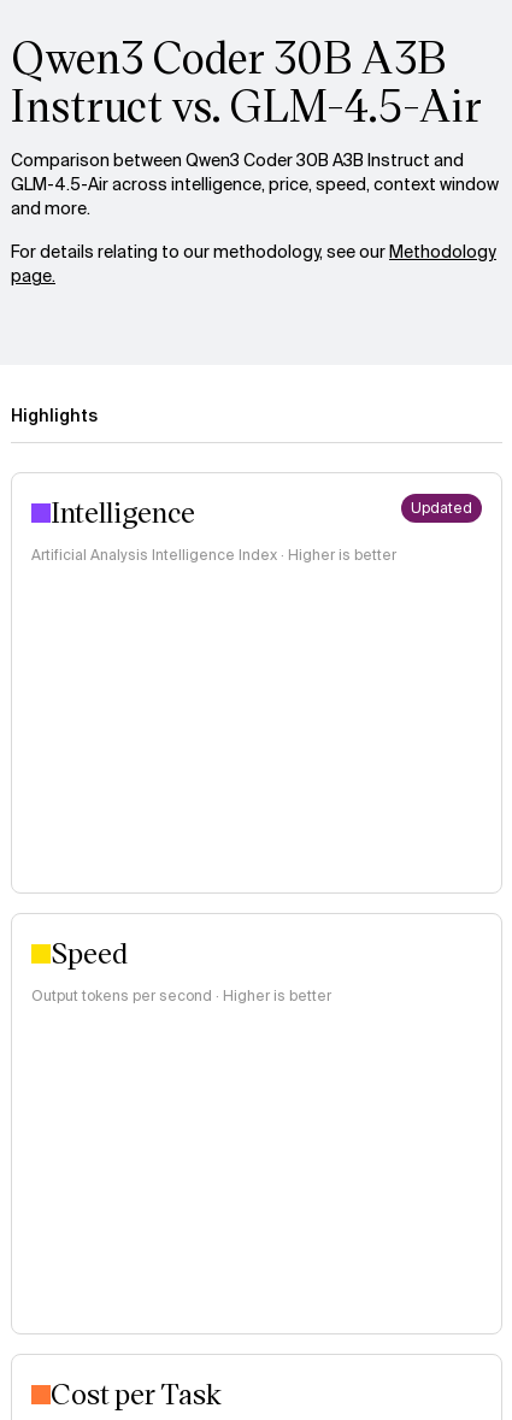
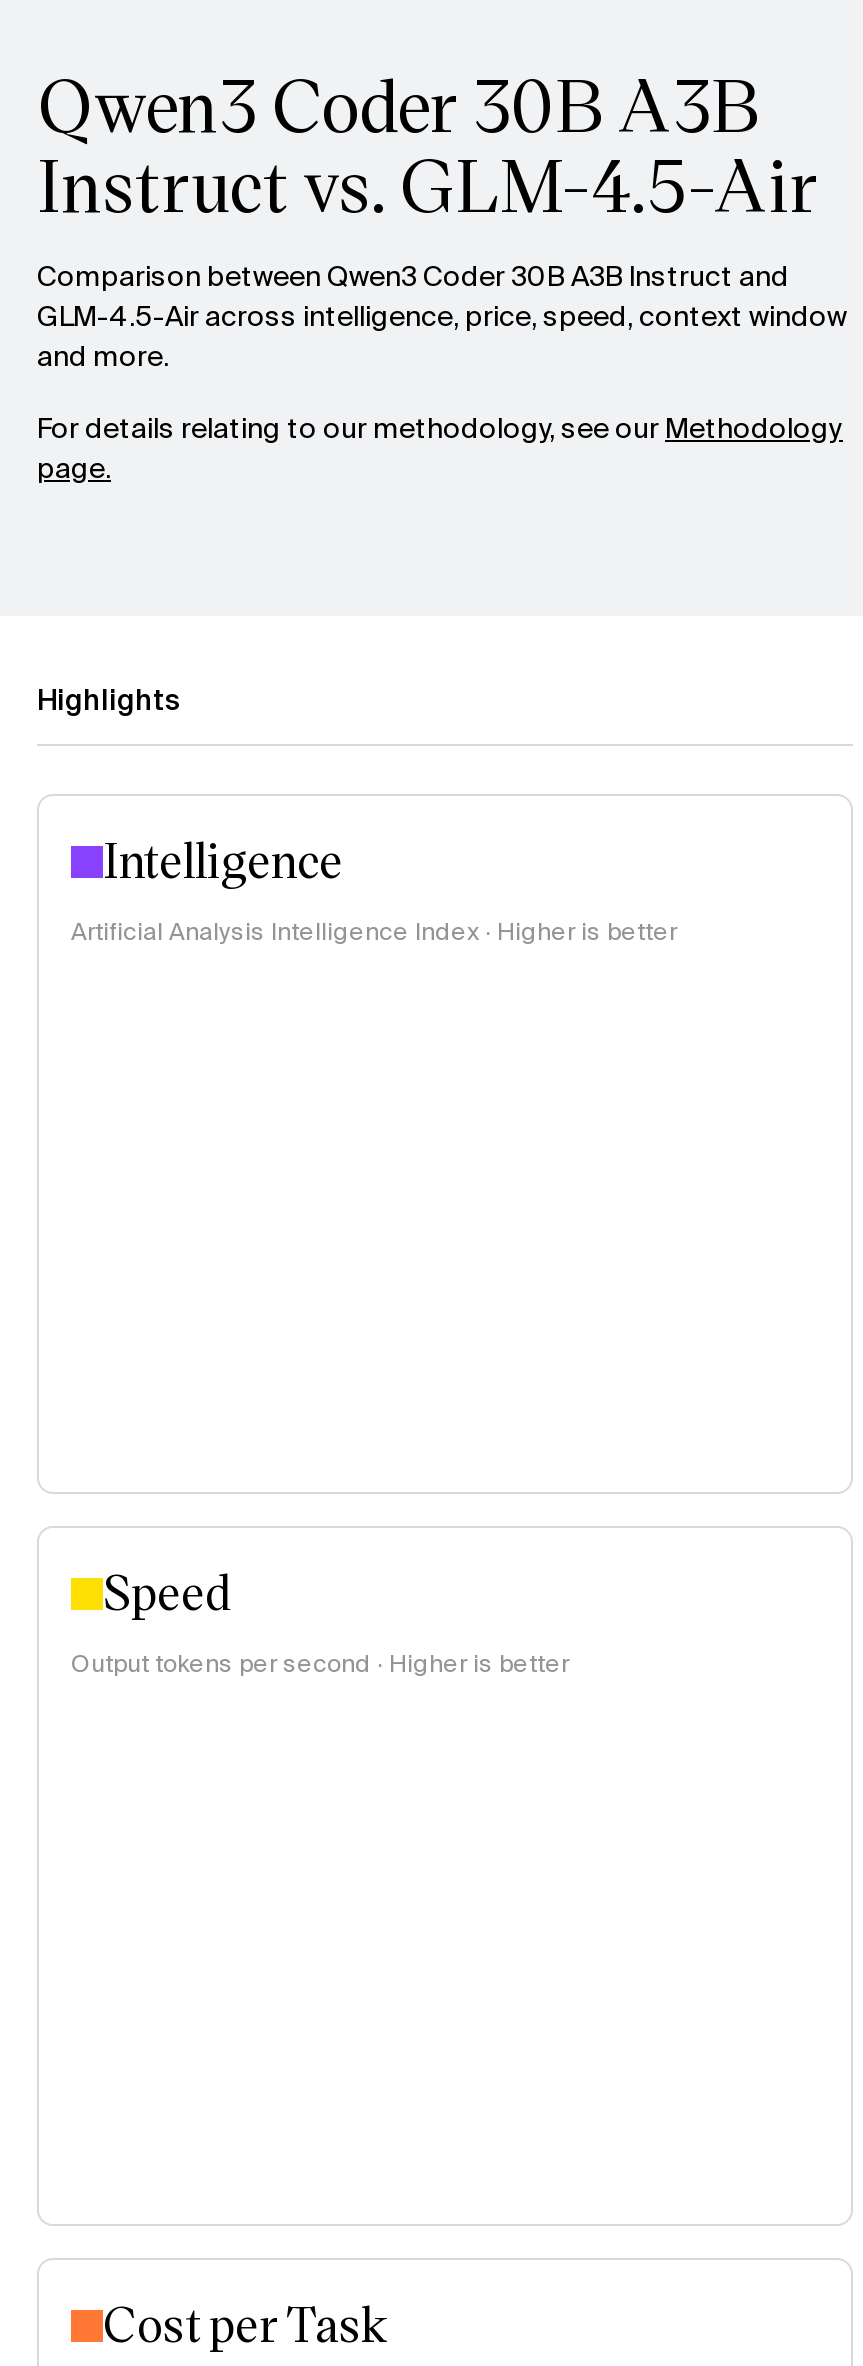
[411,499,472,518] Updated -> none

